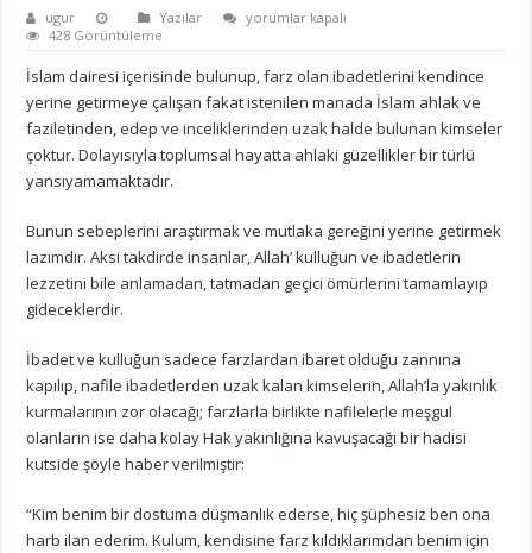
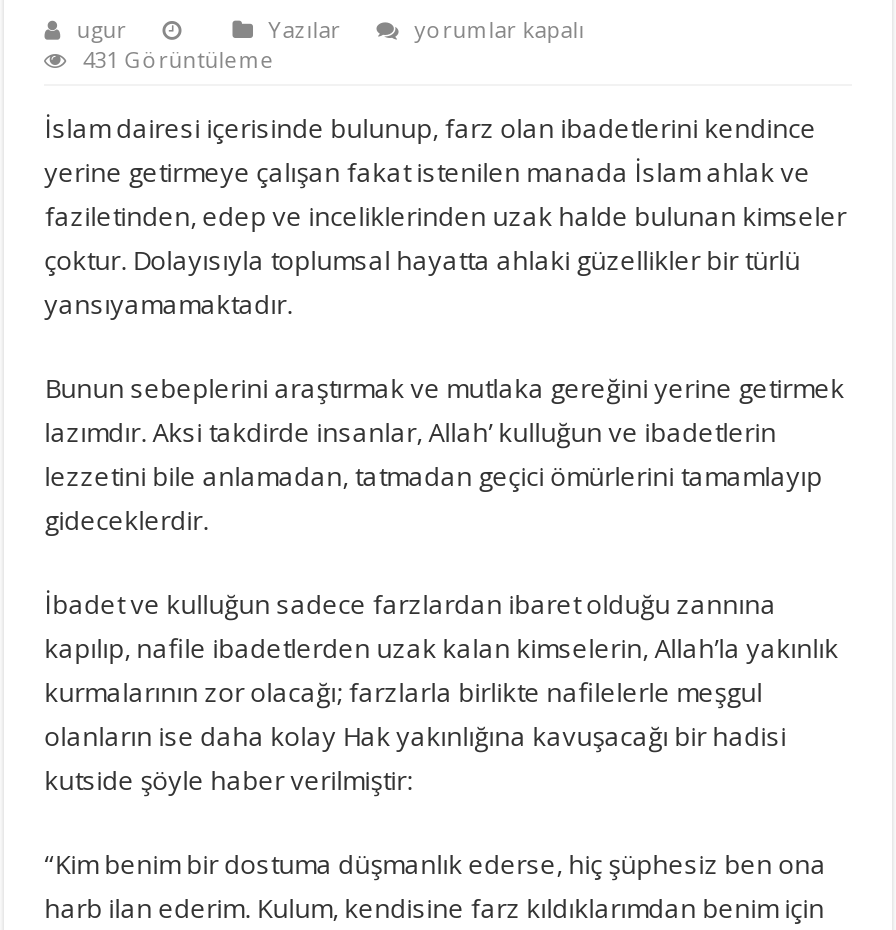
[49,26,163,44] 428 Görüntüleme -> [82,43,274,73] 431 Görüntüleme

